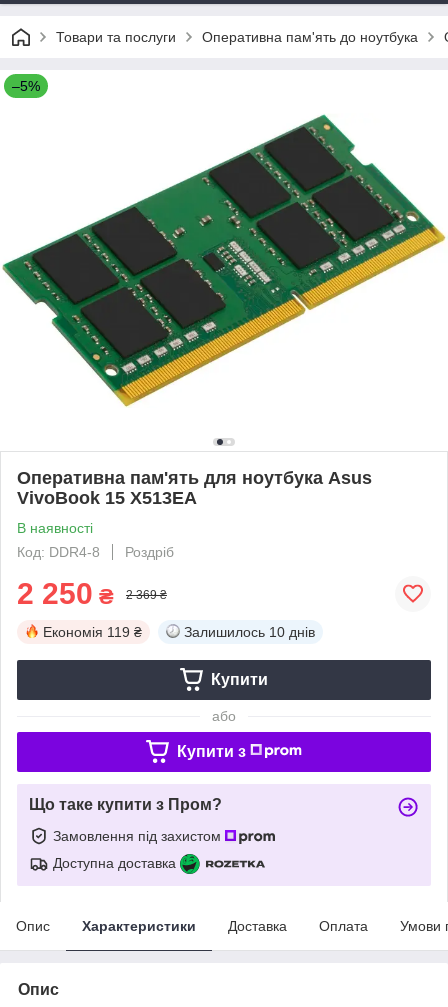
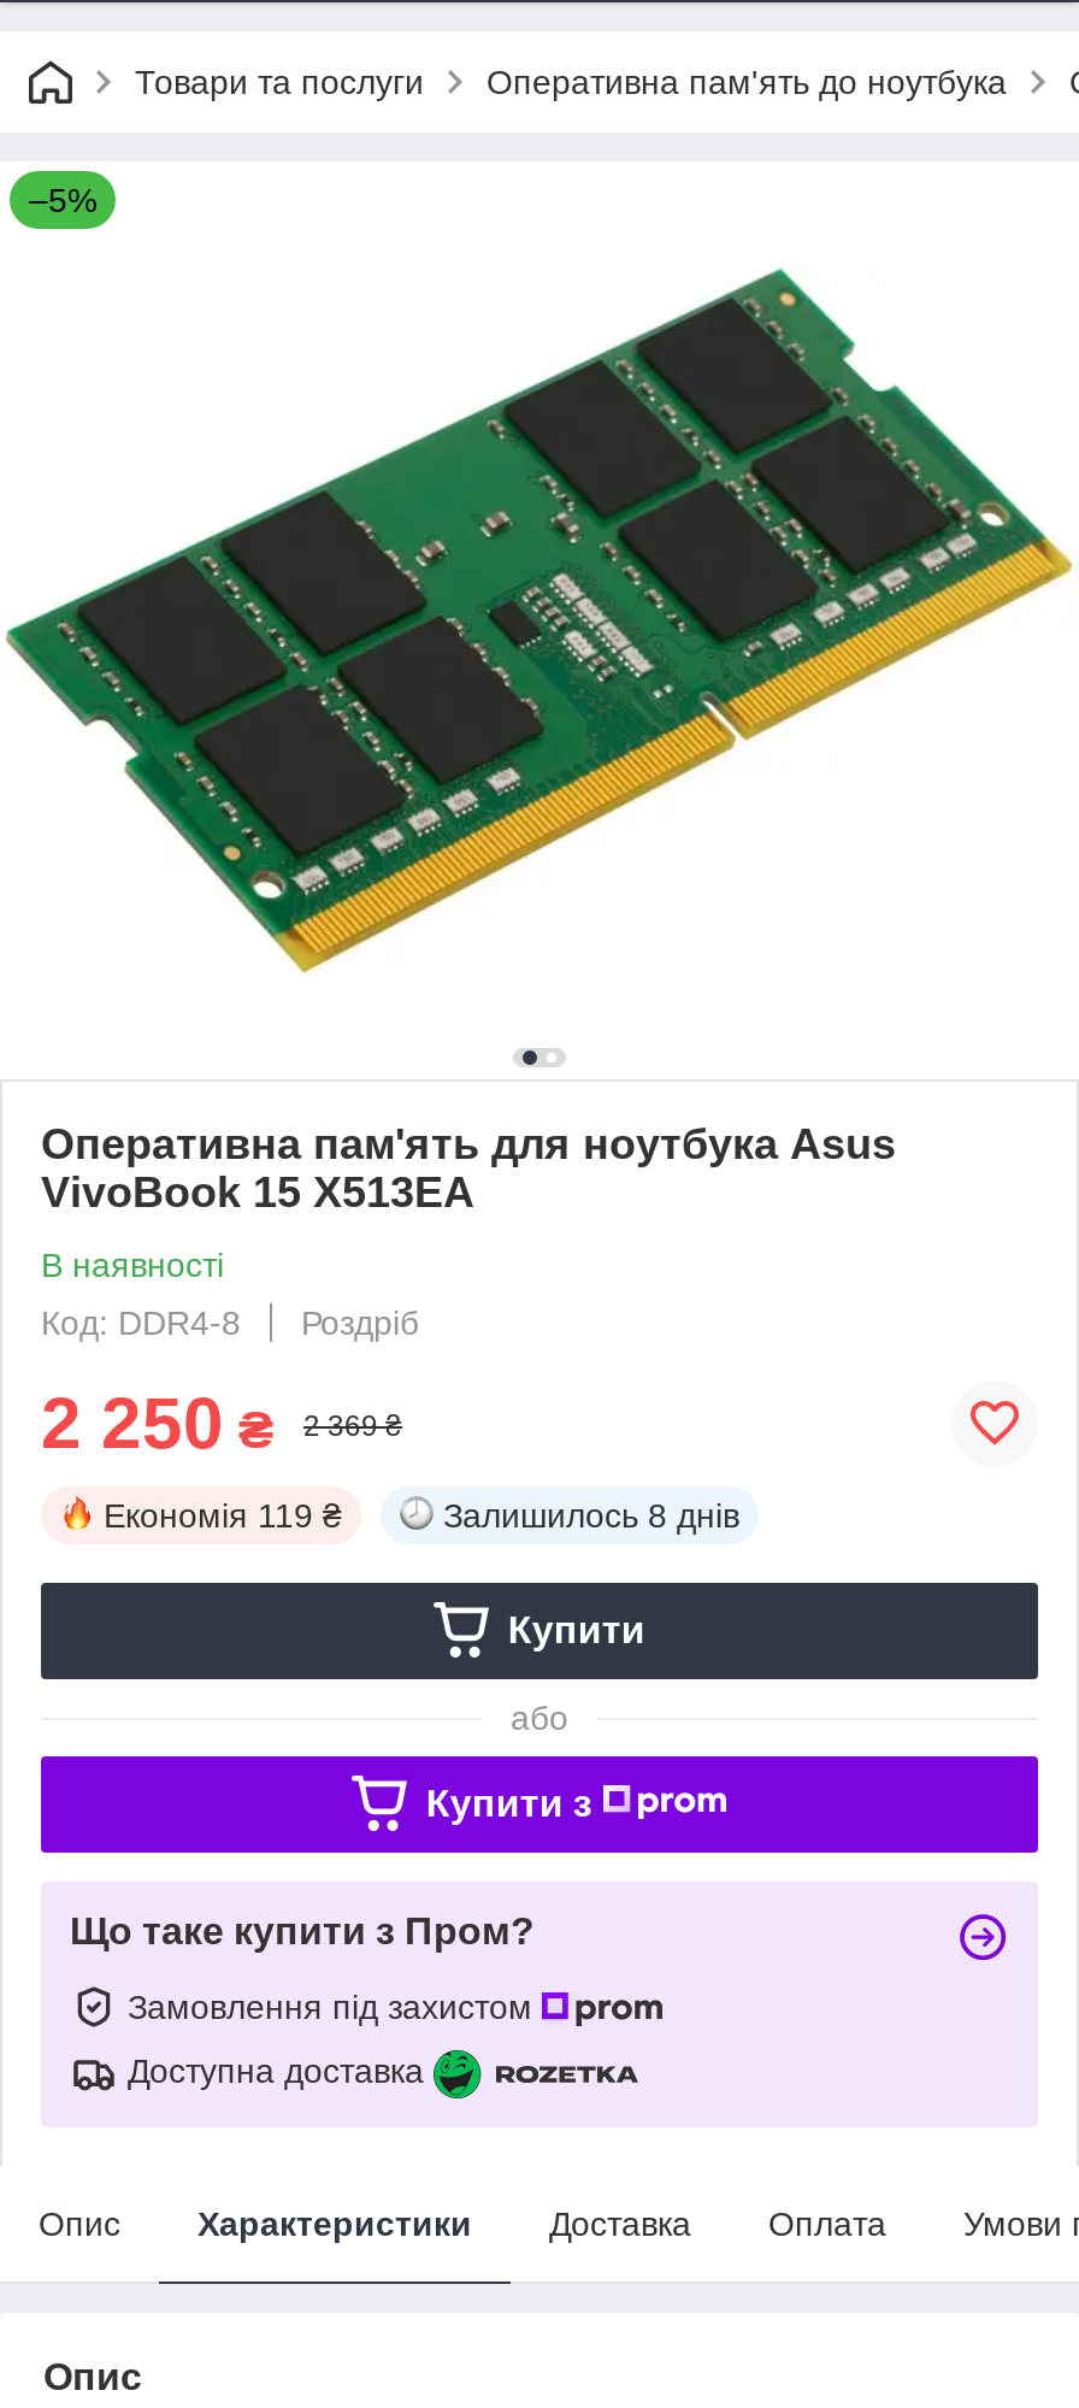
[184,624,315,640] Залишилось 10 днів -> [443,1496,739,1534] Залишилось 8 днів

